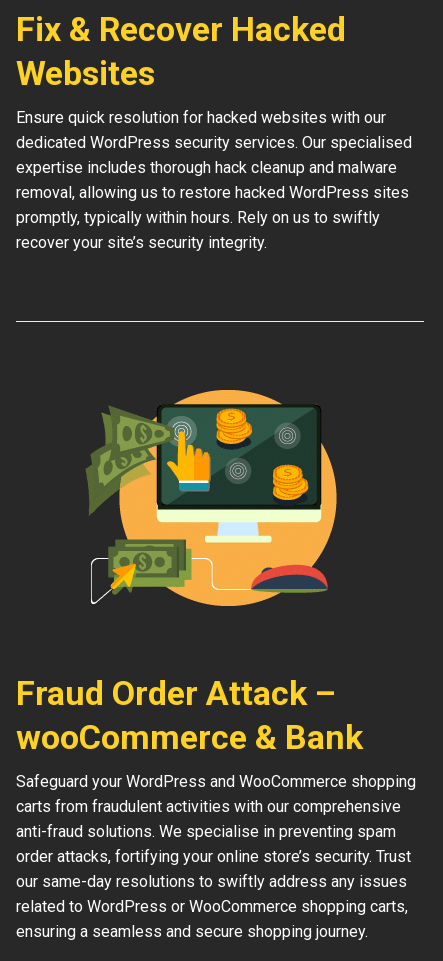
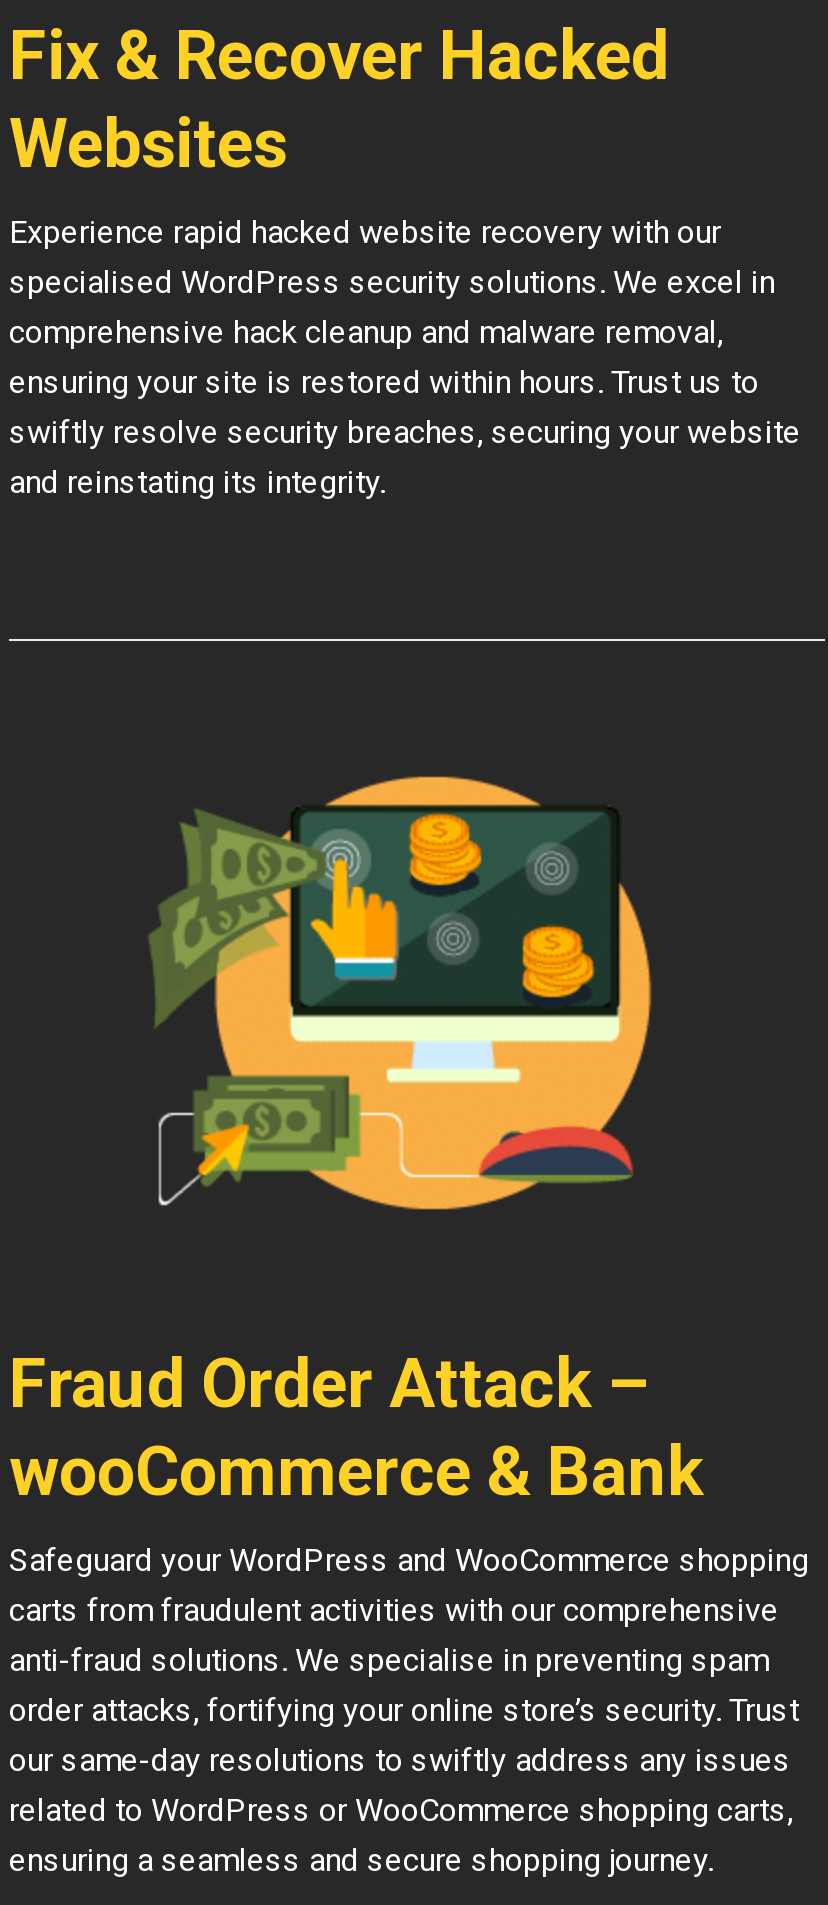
[16,108,412,252] Ensure quick resolution for hacked websites with our | dedicated WordPress security services. Our specialised | expertise includes thorough hack cleanup and malware | removal, allowing us to restore hacked WordPress sites | promptly, typically within hours. Rely on us to swiftly | recover your site’s security integrity. -> [9,213,801,501] Experience rapid hacked website recovery with our | specialised WordPress security solutions. We excel in | comprehensive hack cleanup and malware removal, | ensuring your site is restored within hours. Trust us to | swiftly resolve security breaches, securing your website | and reinstating its integrity.

